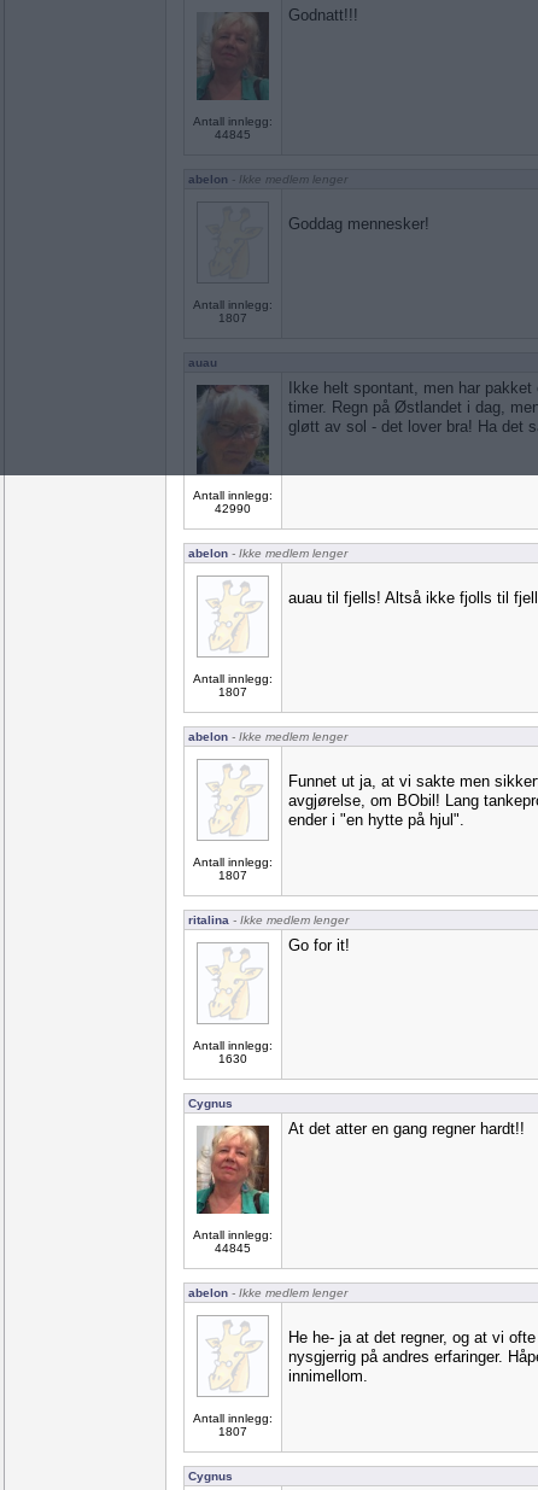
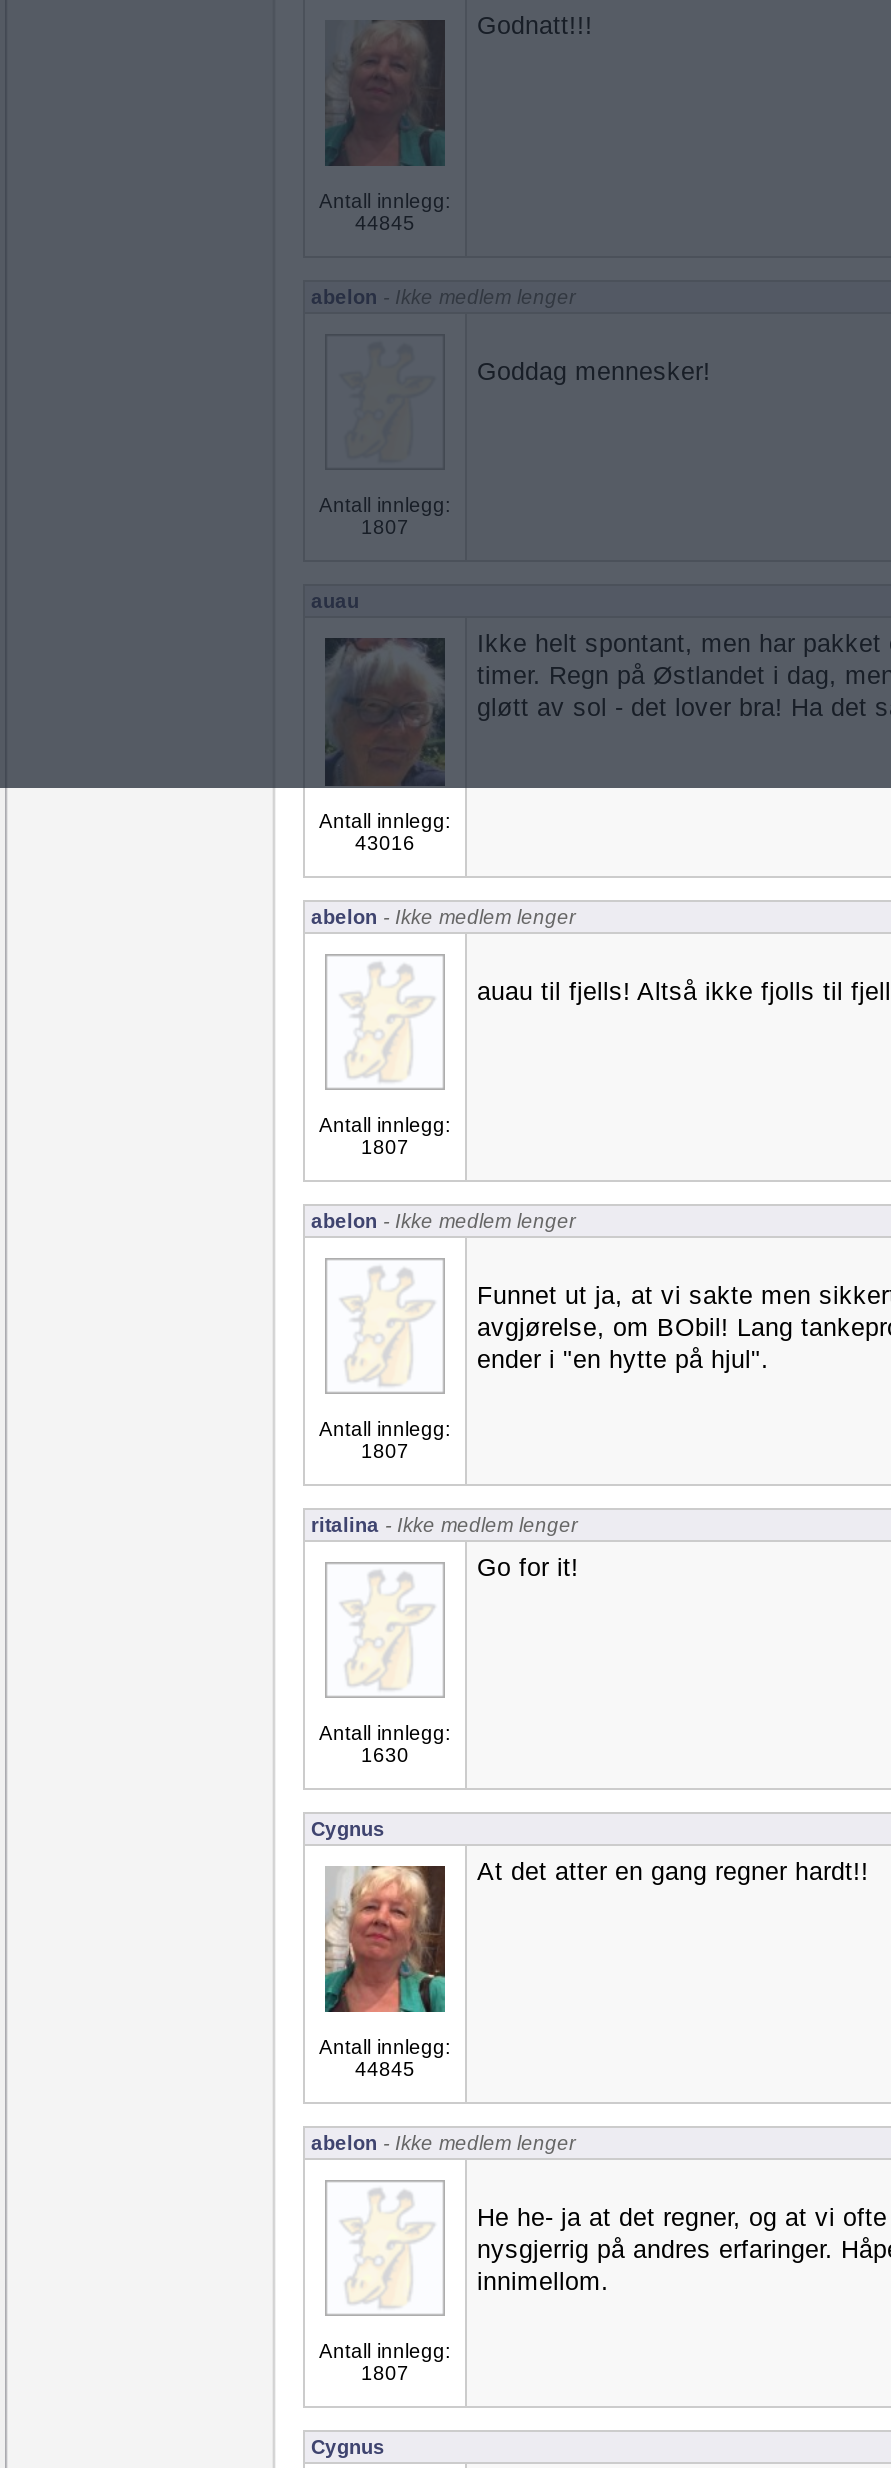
[215,502,251,515] 42990 -> [355,832,415,854] 43016

